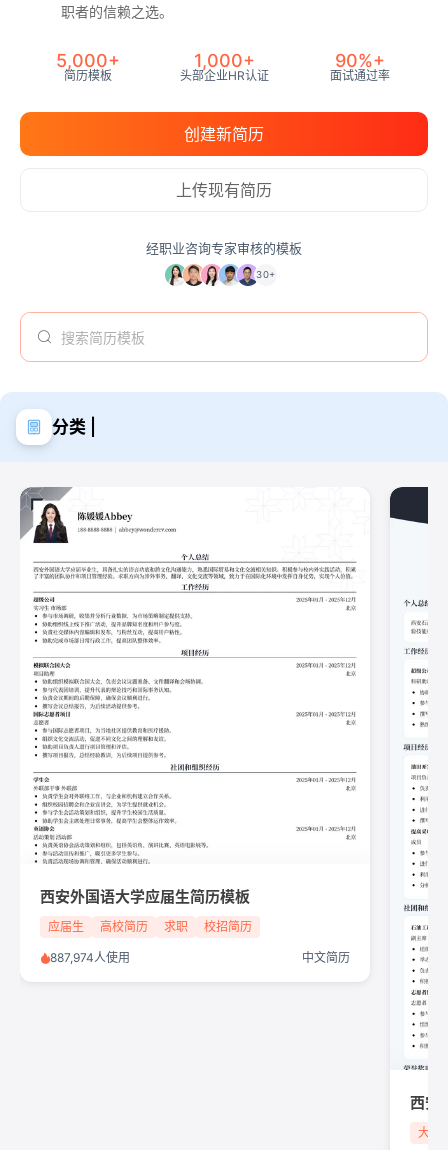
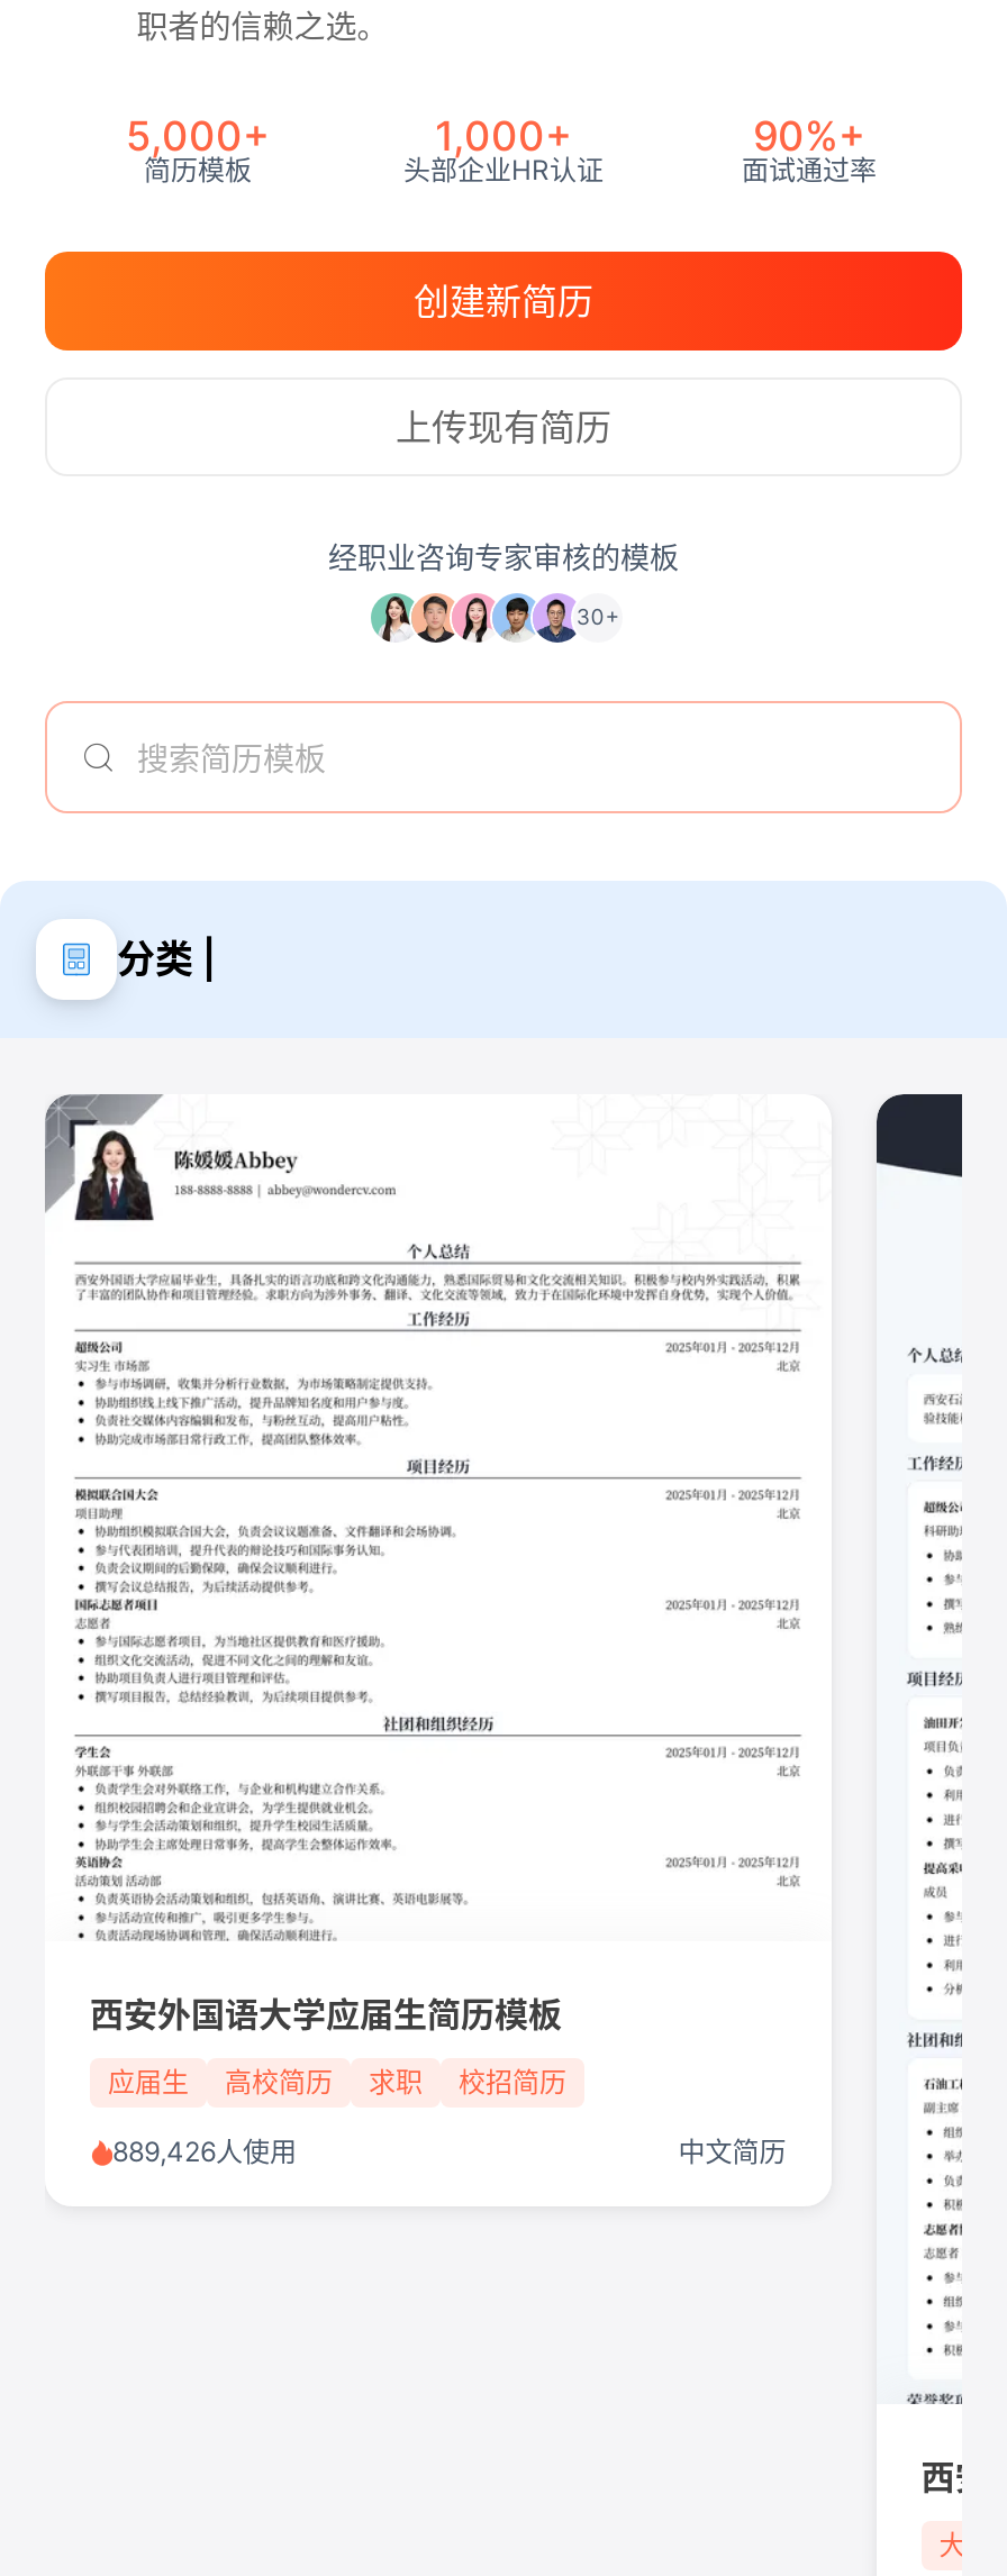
[50,950,130,965] 887,974人使用 -> [112,2134,297,2168] 889,426人使用

